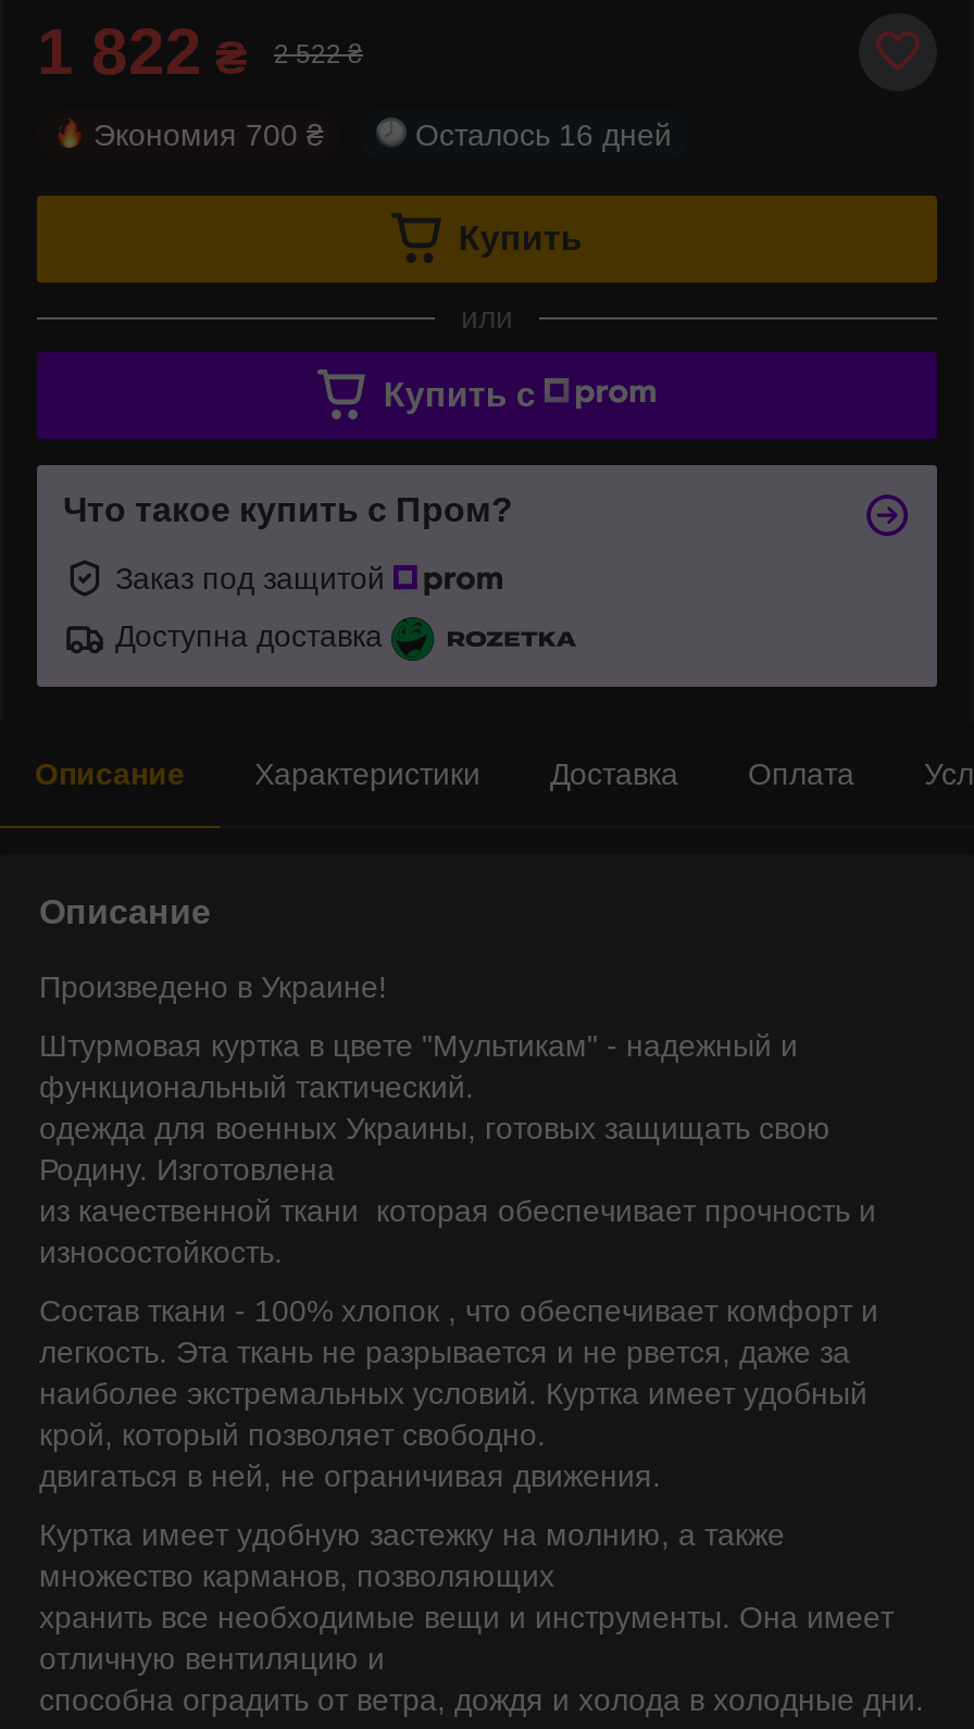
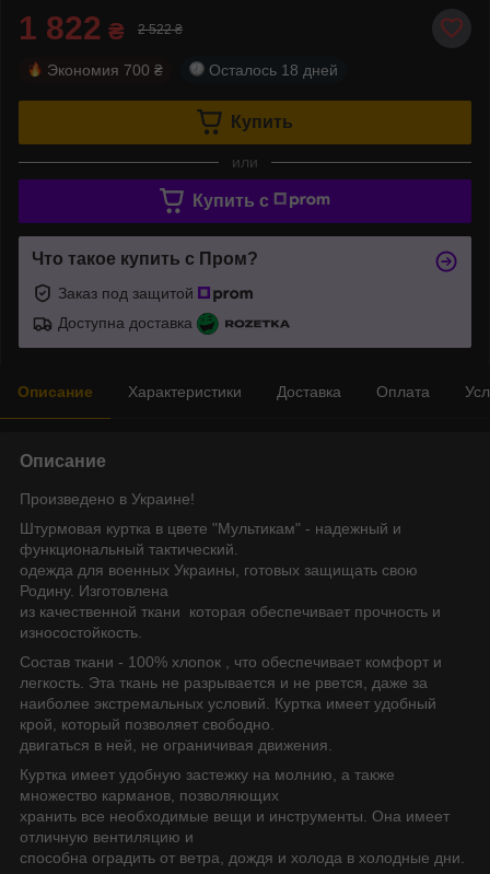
[415,117,672,152] Осталось 16 дней -> [209,61,338,79] Осталось 18 дней

